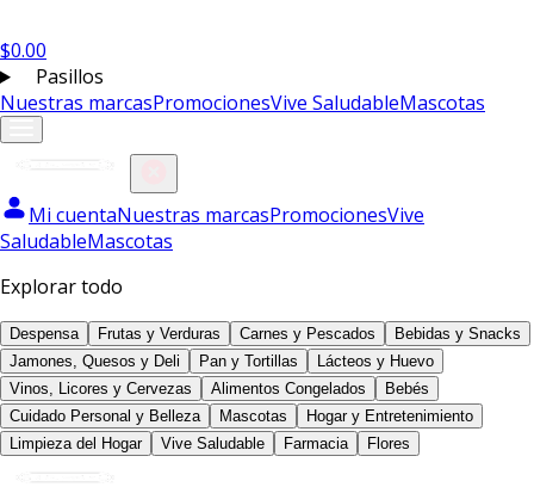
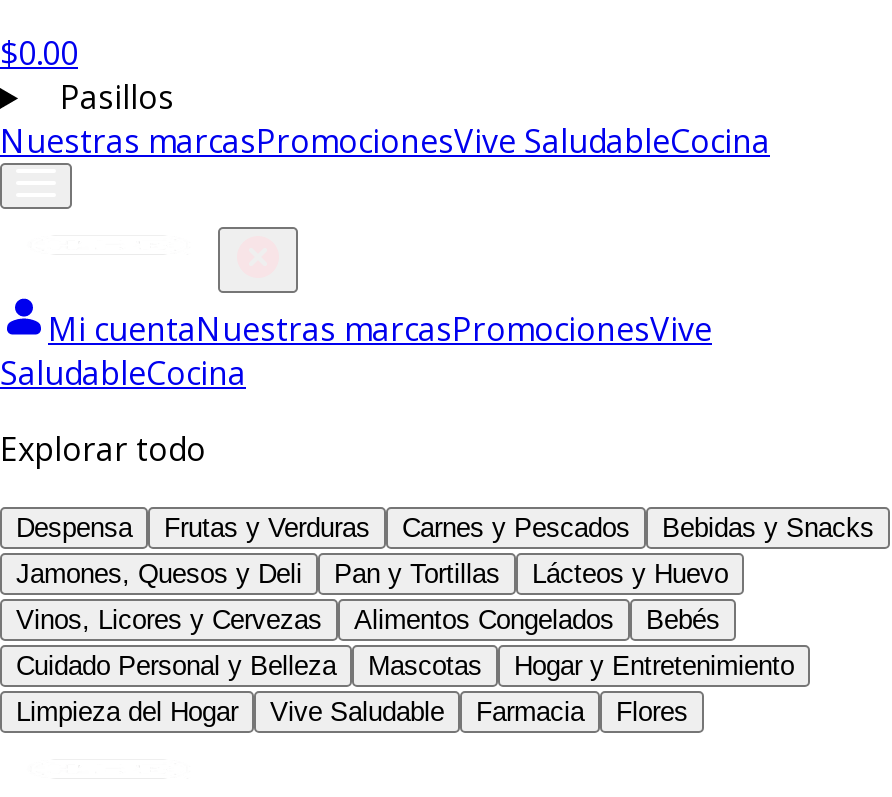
[0,90,485,116] Nuestras marcasPromocionesVive SaludableMascotas -> [0,119,770,163] Nuestras marcasPromocionesVive SaludableCocina
[0,228,173,254] SaludableMascotas -> [0,351,246,395] SaludableCocina

